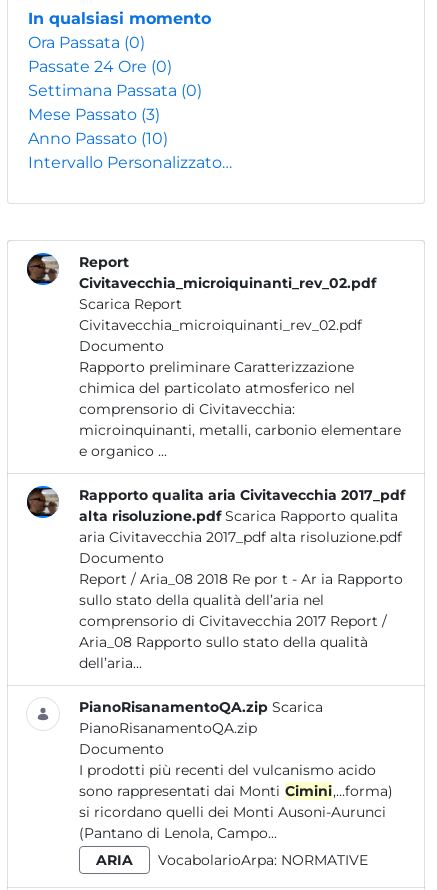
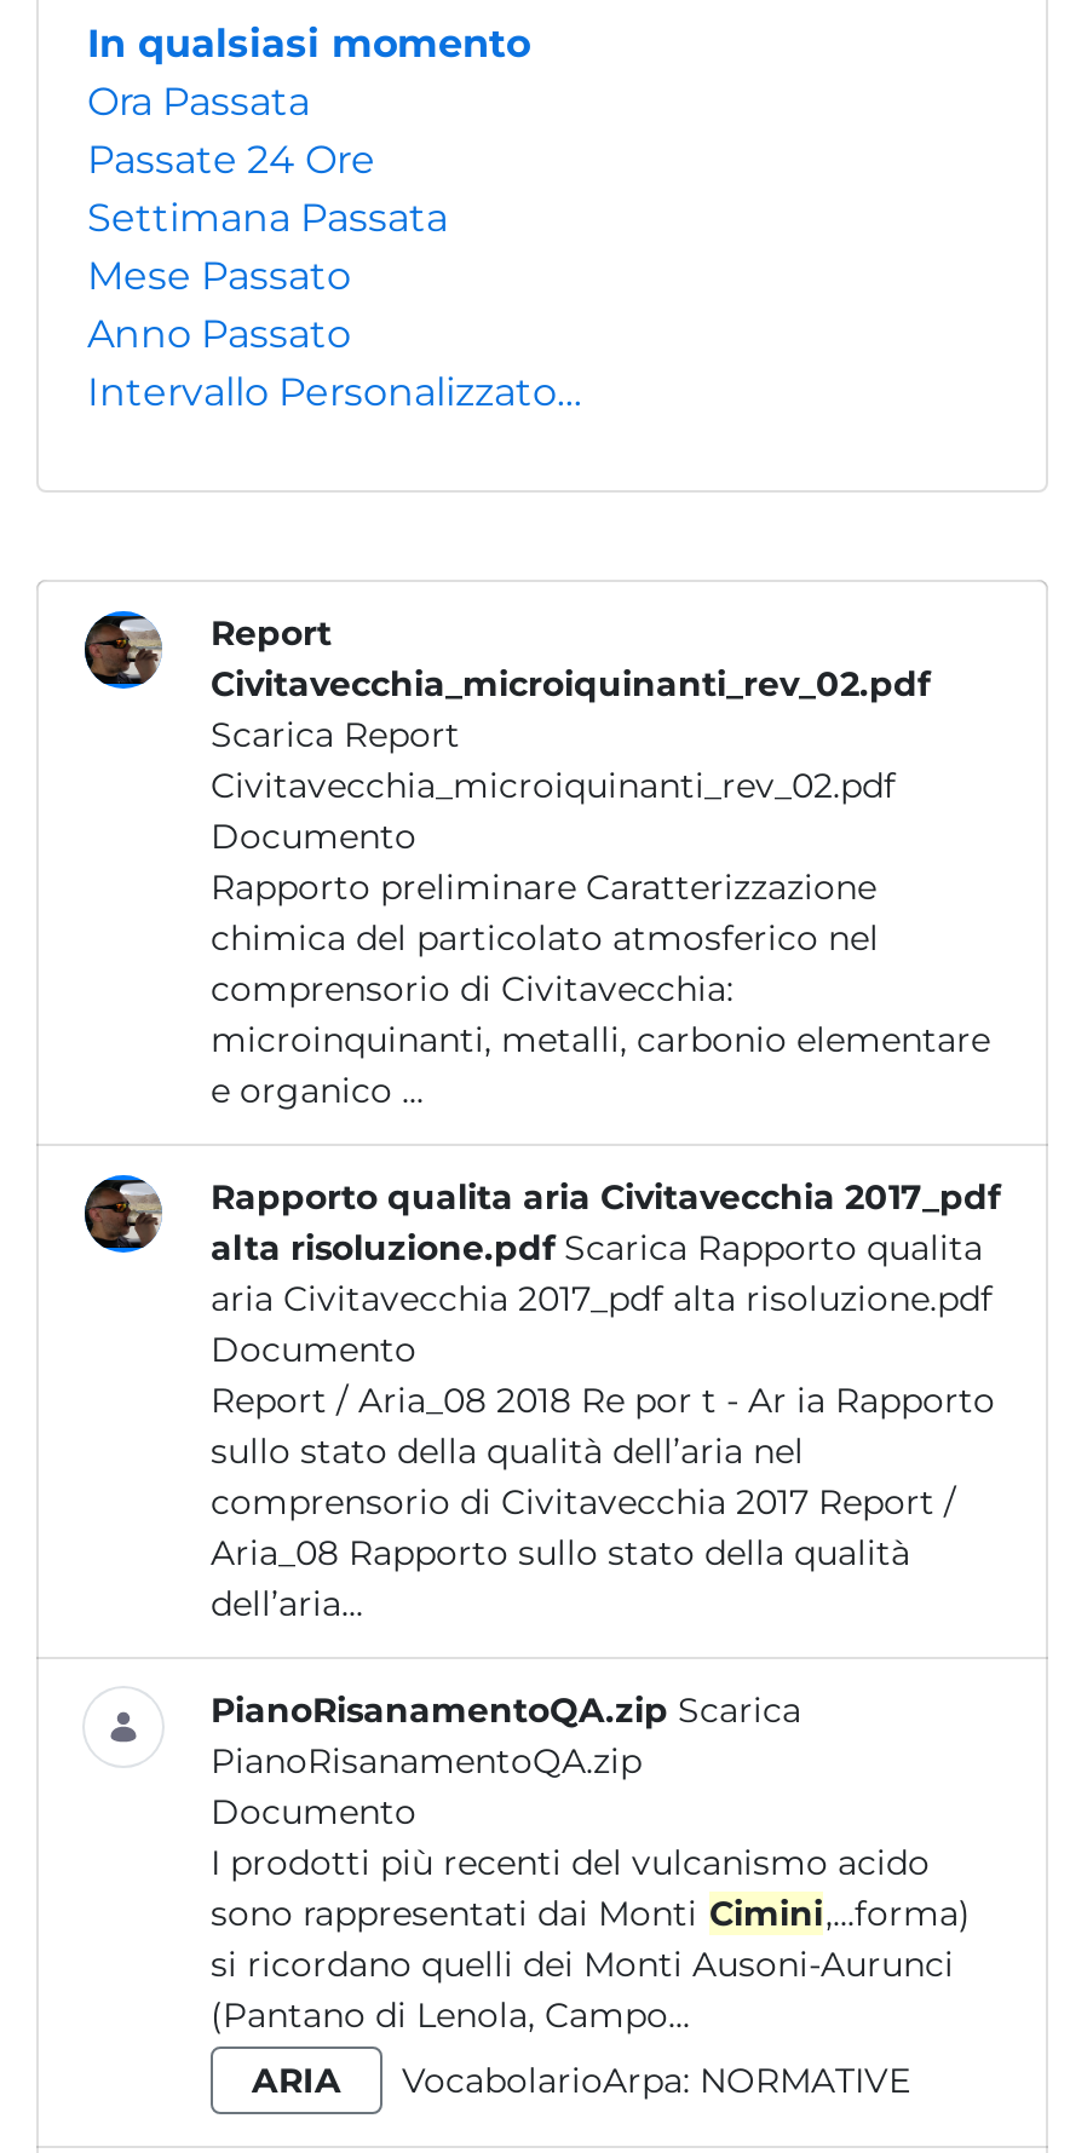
[28,33,202,148] Ora Passata (0) | Passate 24 Ore (0) | Settimana Passata (0) | Mese Passato (3) | Anno Passato (10) -> [87,79,448,357] Ora Passata | Passate 24 Ore | Settimana Passata | Mese Passato | Anno Passato

